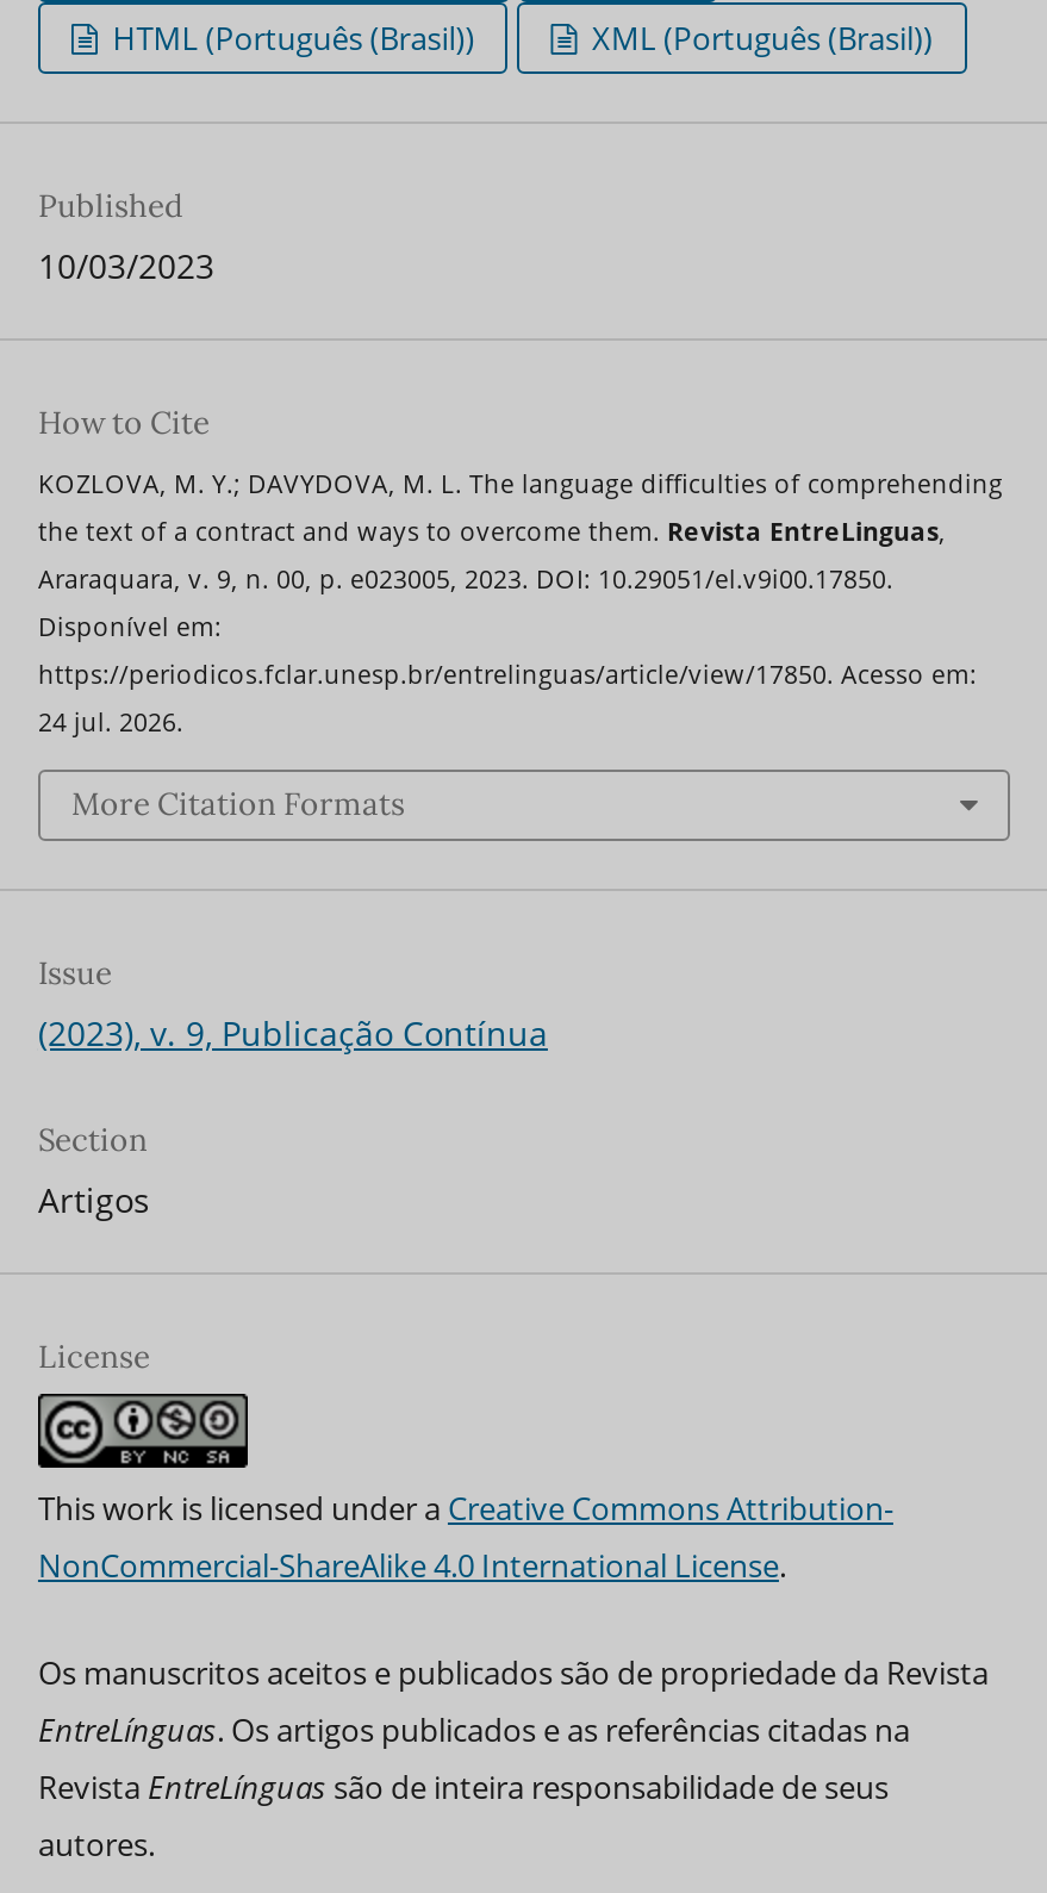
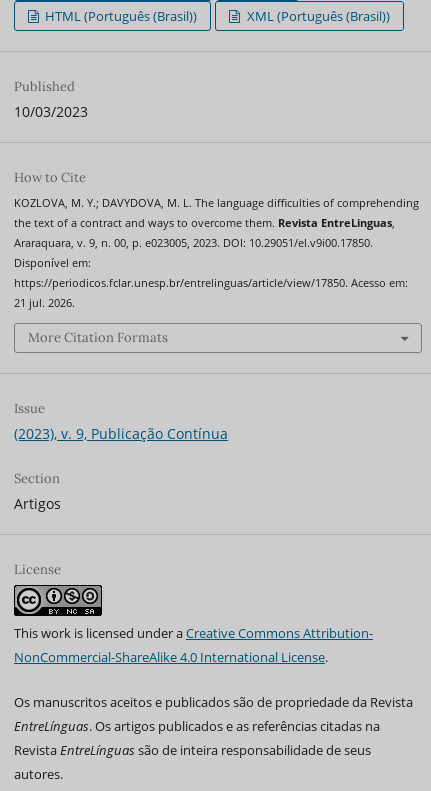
[38,705,183,738] 24 jul. 2026. -> [14,296,75,310] 21 jul. 2026.

